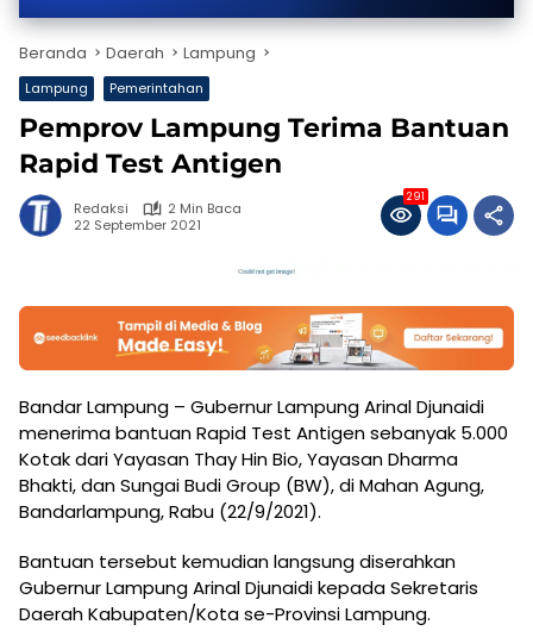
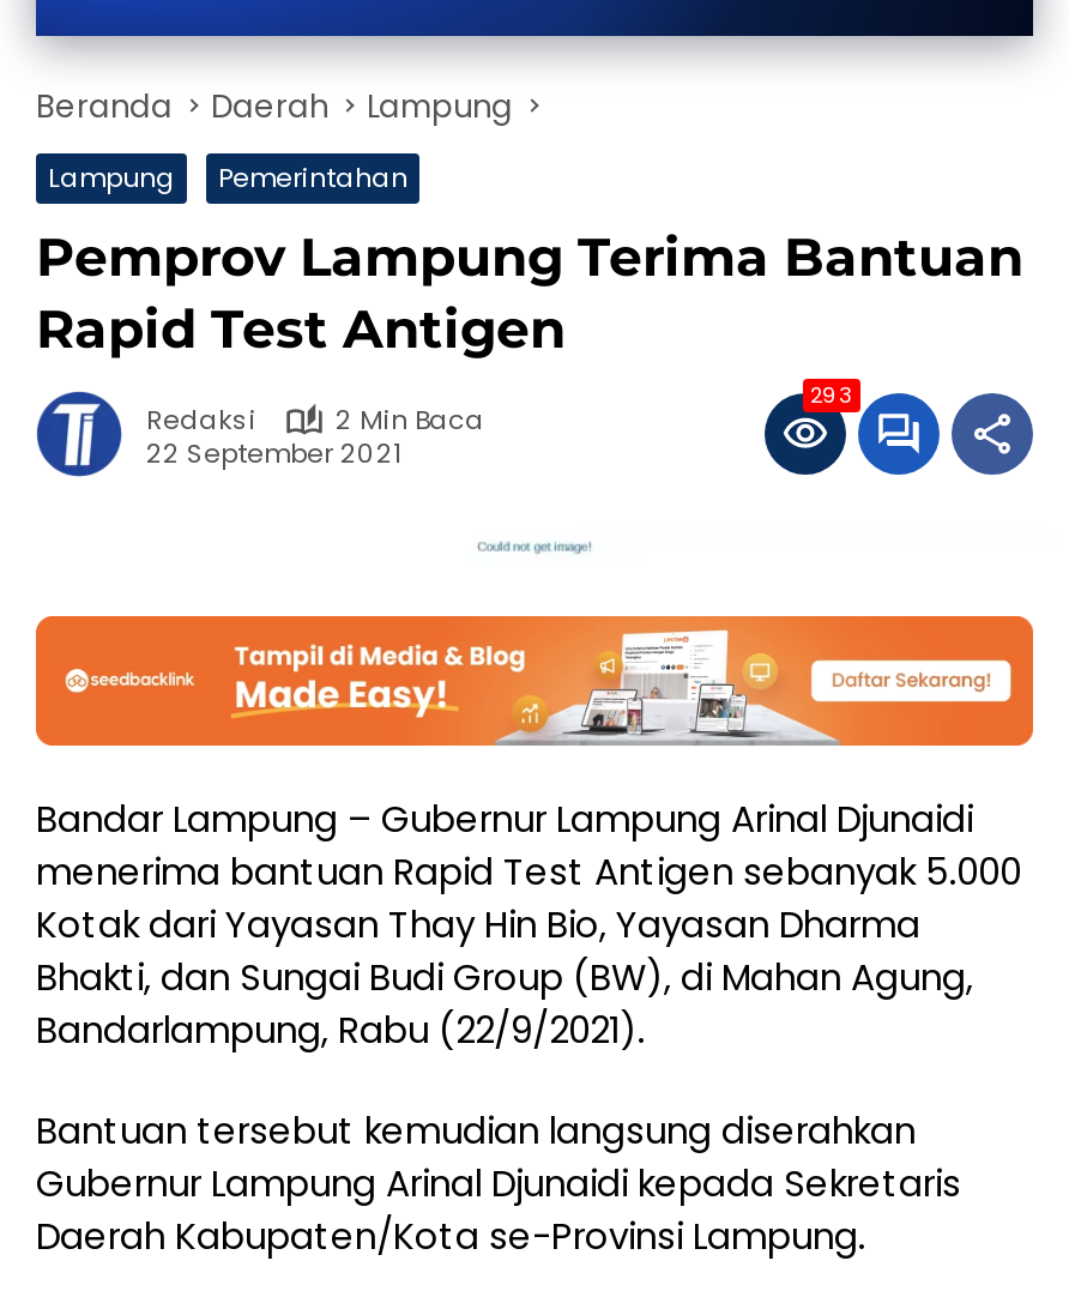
[407,189,425,204] 291 -> [810,381,853,410] 293

